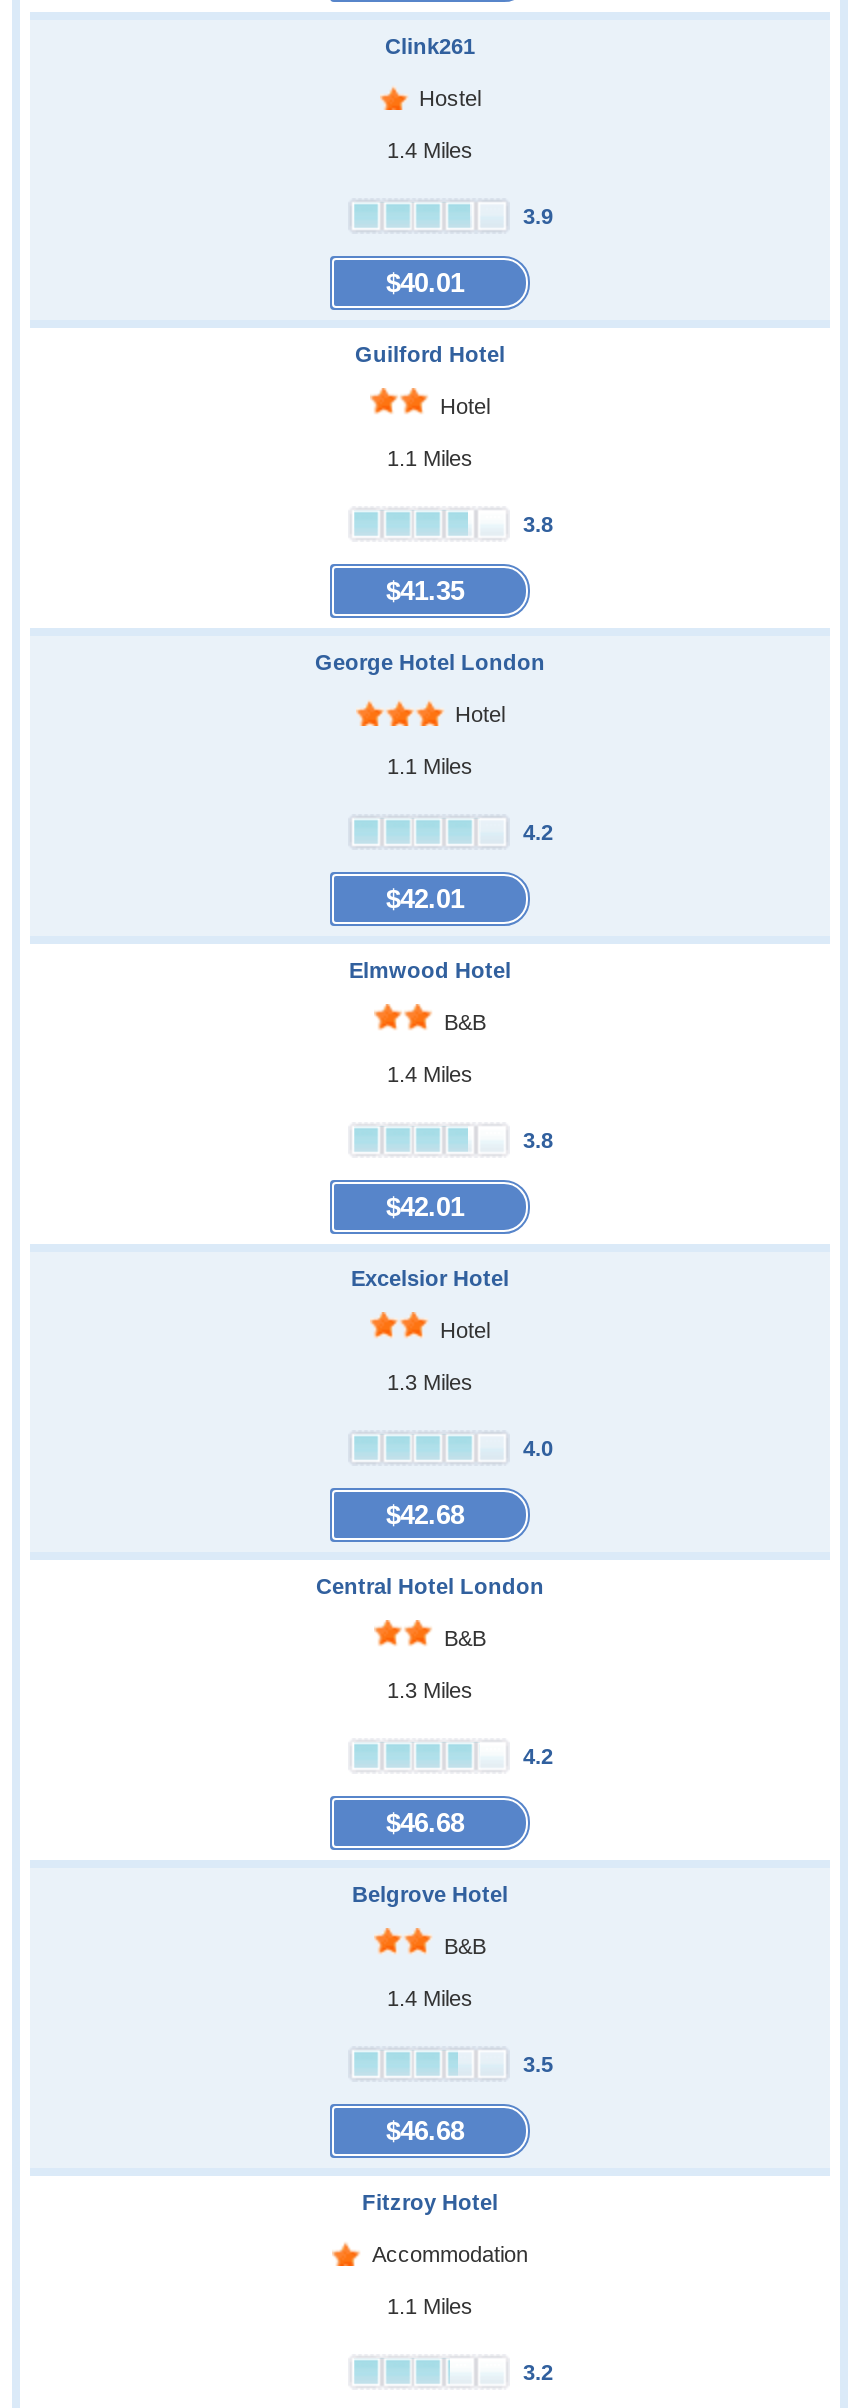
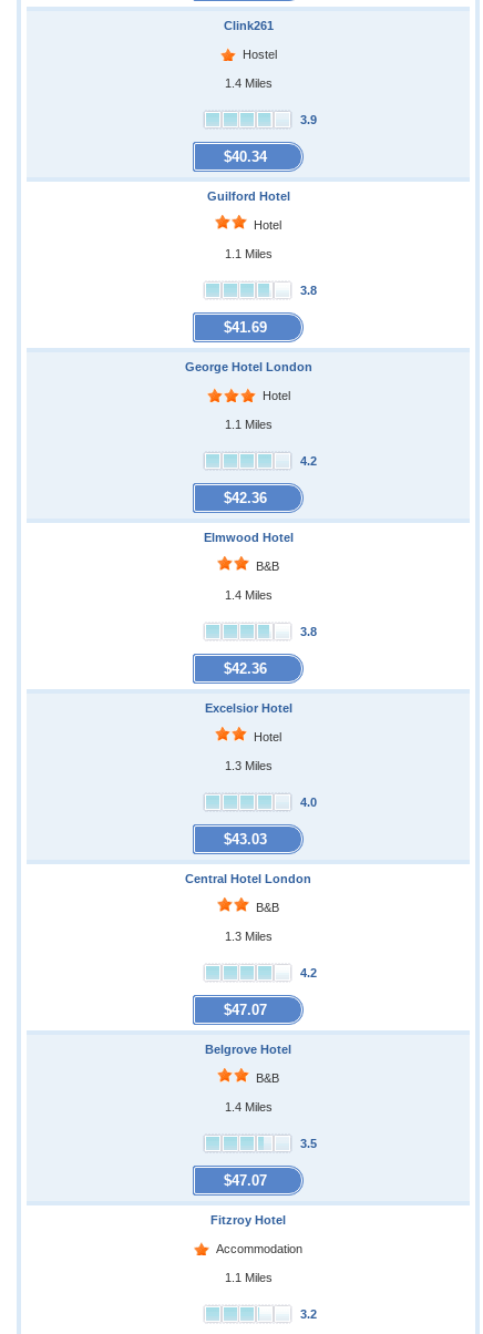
[386,268,464,298] $40.01 -> [224,148,267,165] $40.34
[386,576,464,606] $41.35 -> [224,319,267,336] $41.69
[386,884,464,914] $42.01 -> [224,490,267,506] $42.36
[386,1192,464,1222] $42.01 -> [224,660,267,677] $42.36
[386,1500,464,1530] $42.68 -> [224,831,267,848] $43.03
[386,1808,464,1838] $46.68 -> [224,1002,267,1018] $47.07
[386,2116,464,2146] $46.68 -> [224,1172,267,1189] $47.07

